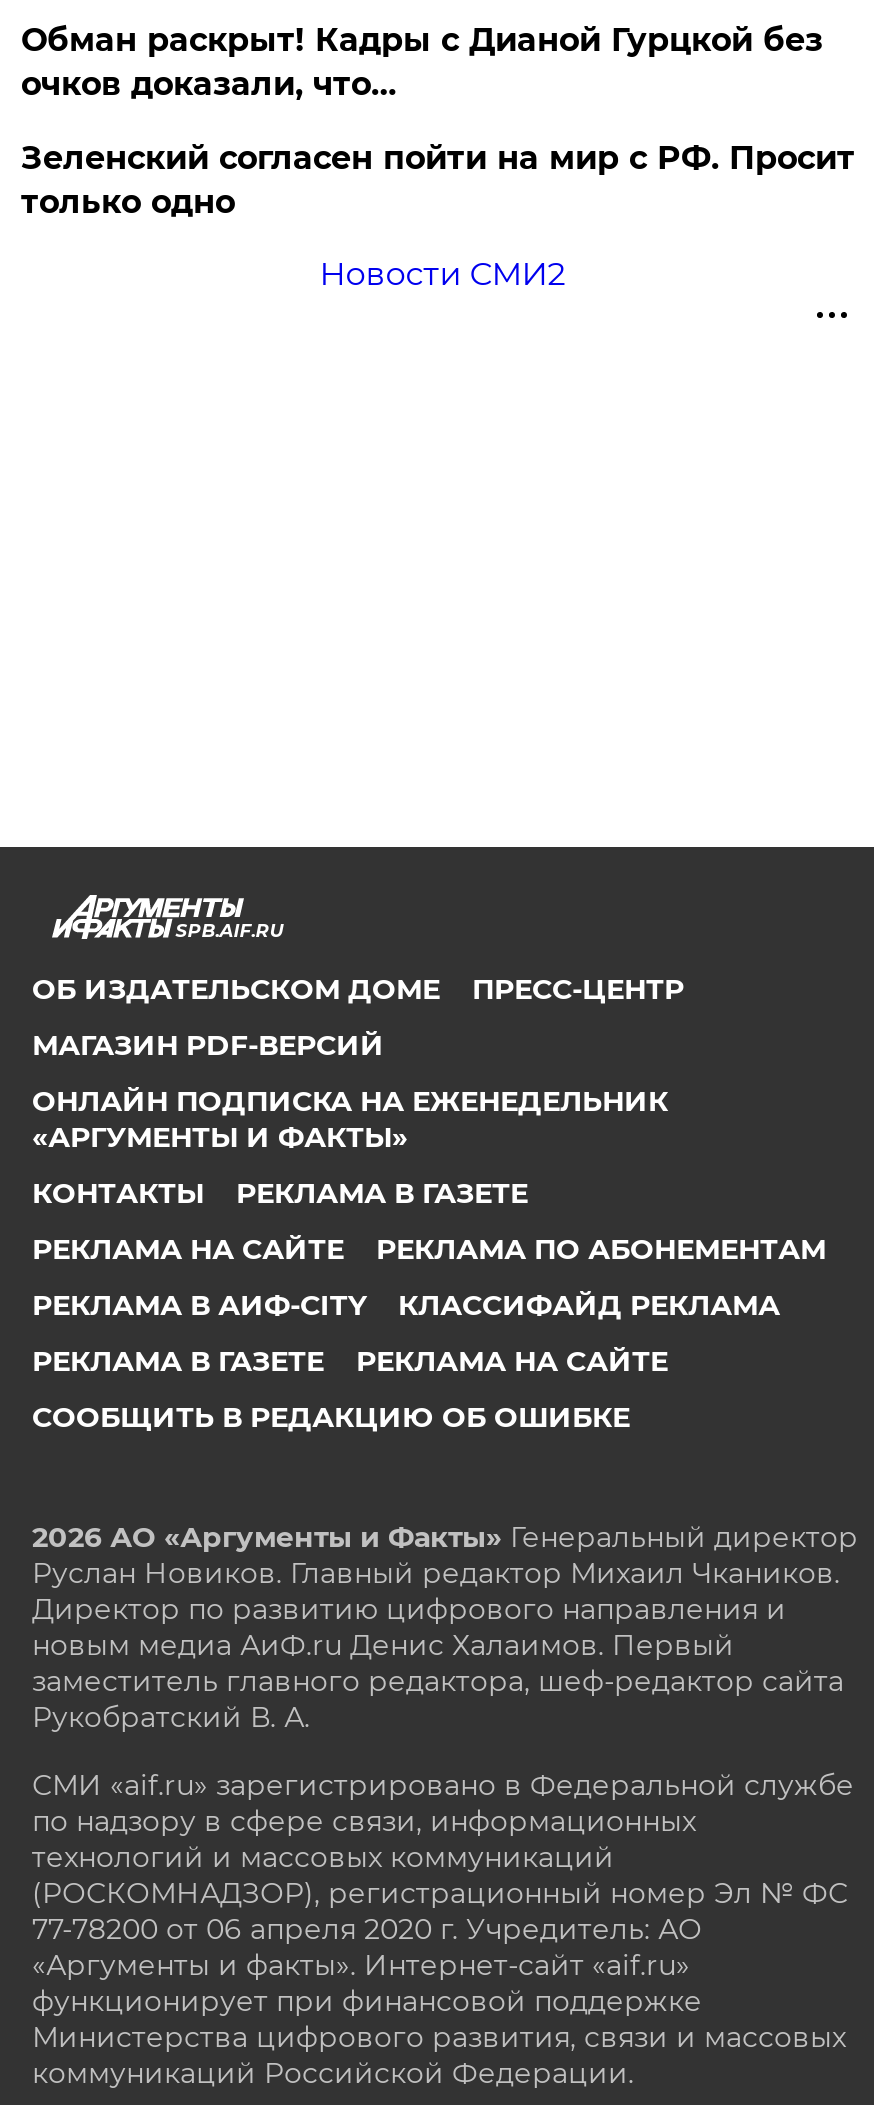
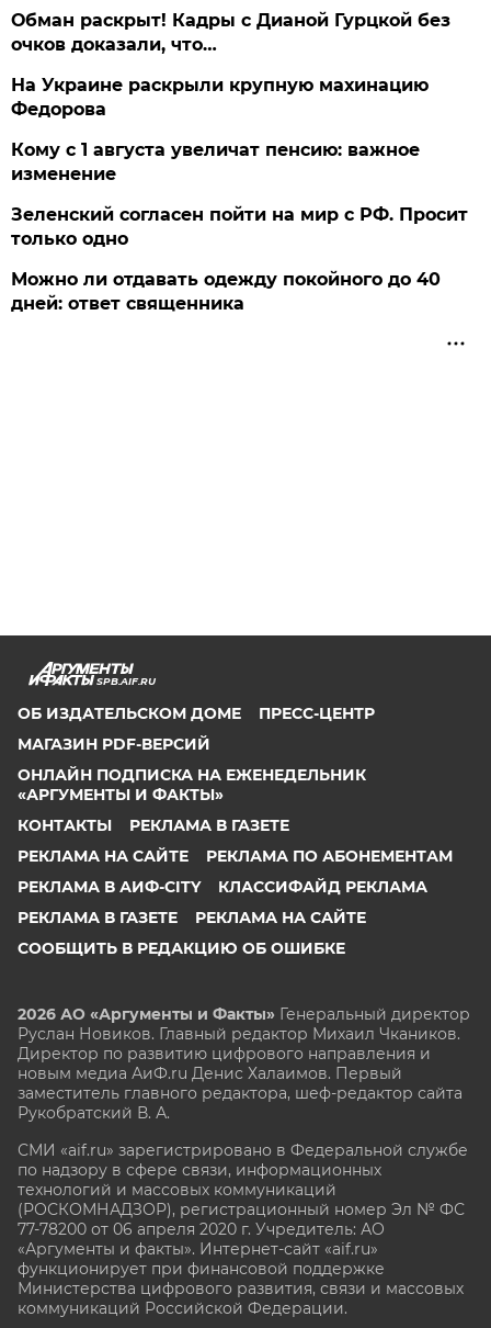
none -> [11,75,429,184] На Украине раскрыли крупную махинацию | Федорова | Кому с 1 августа увеличат пенсию: важное | изменение
[319,255,565,293] Новости СМИ2 -> [11,269,441,314] Можно ли отдавать одежду покойного до 40 | дней: ответ священника

